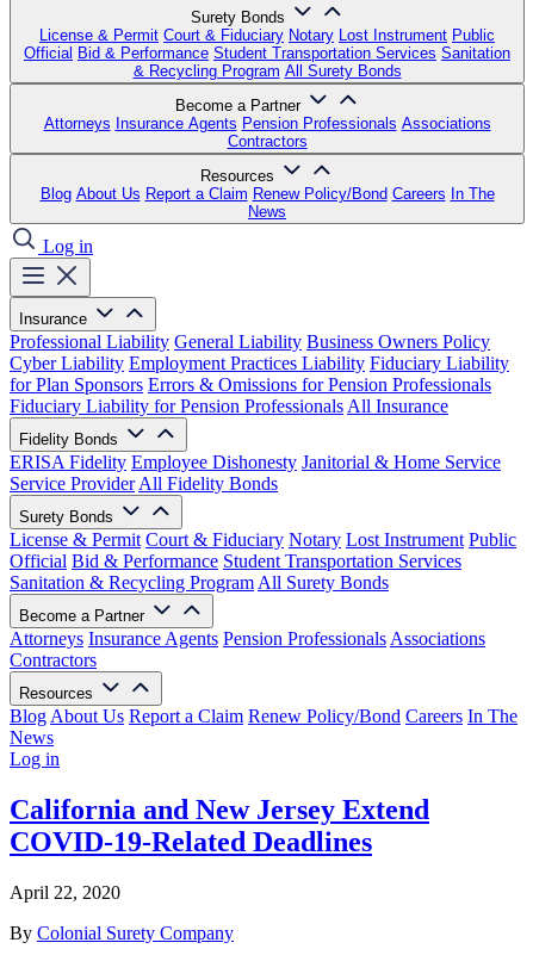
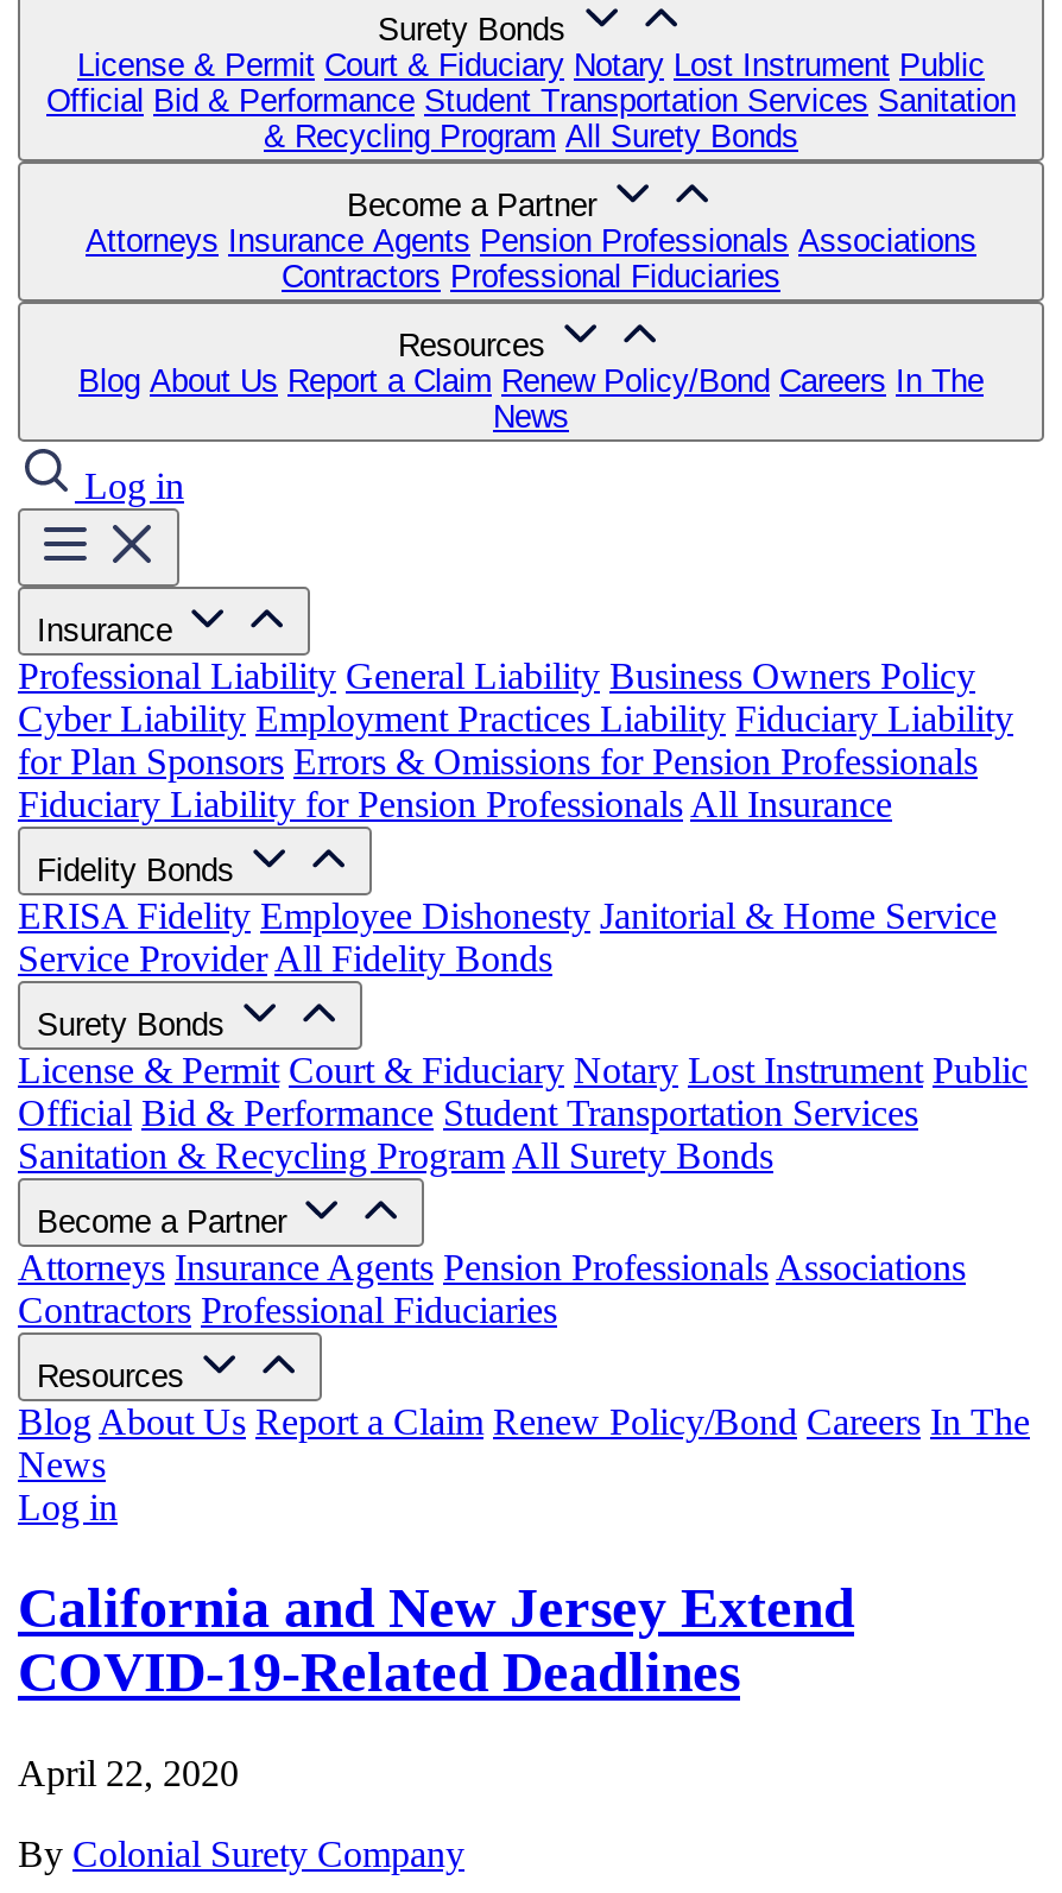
[227,132,307,150] Contractors -> [282,259,780,295] Contractors Professional Fiduciaries
[10,650,97,670] Contractors -> [18,1290,557,1330] Contractors Professional Fiduciaries

